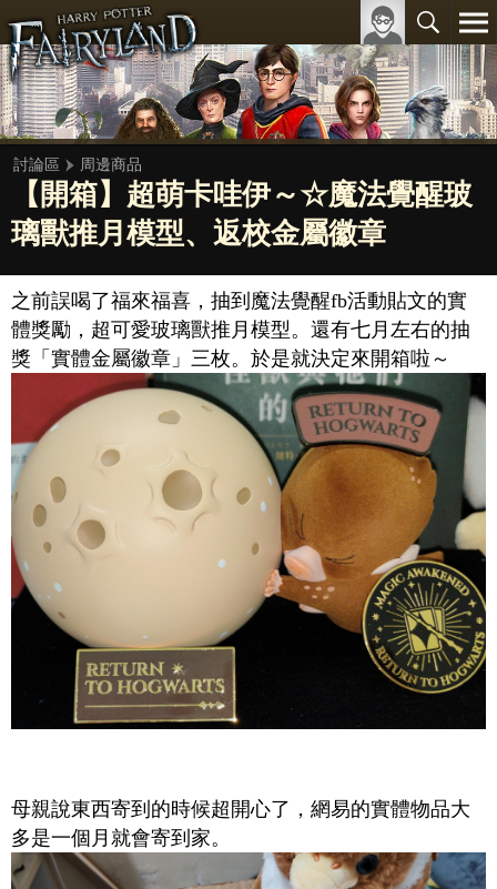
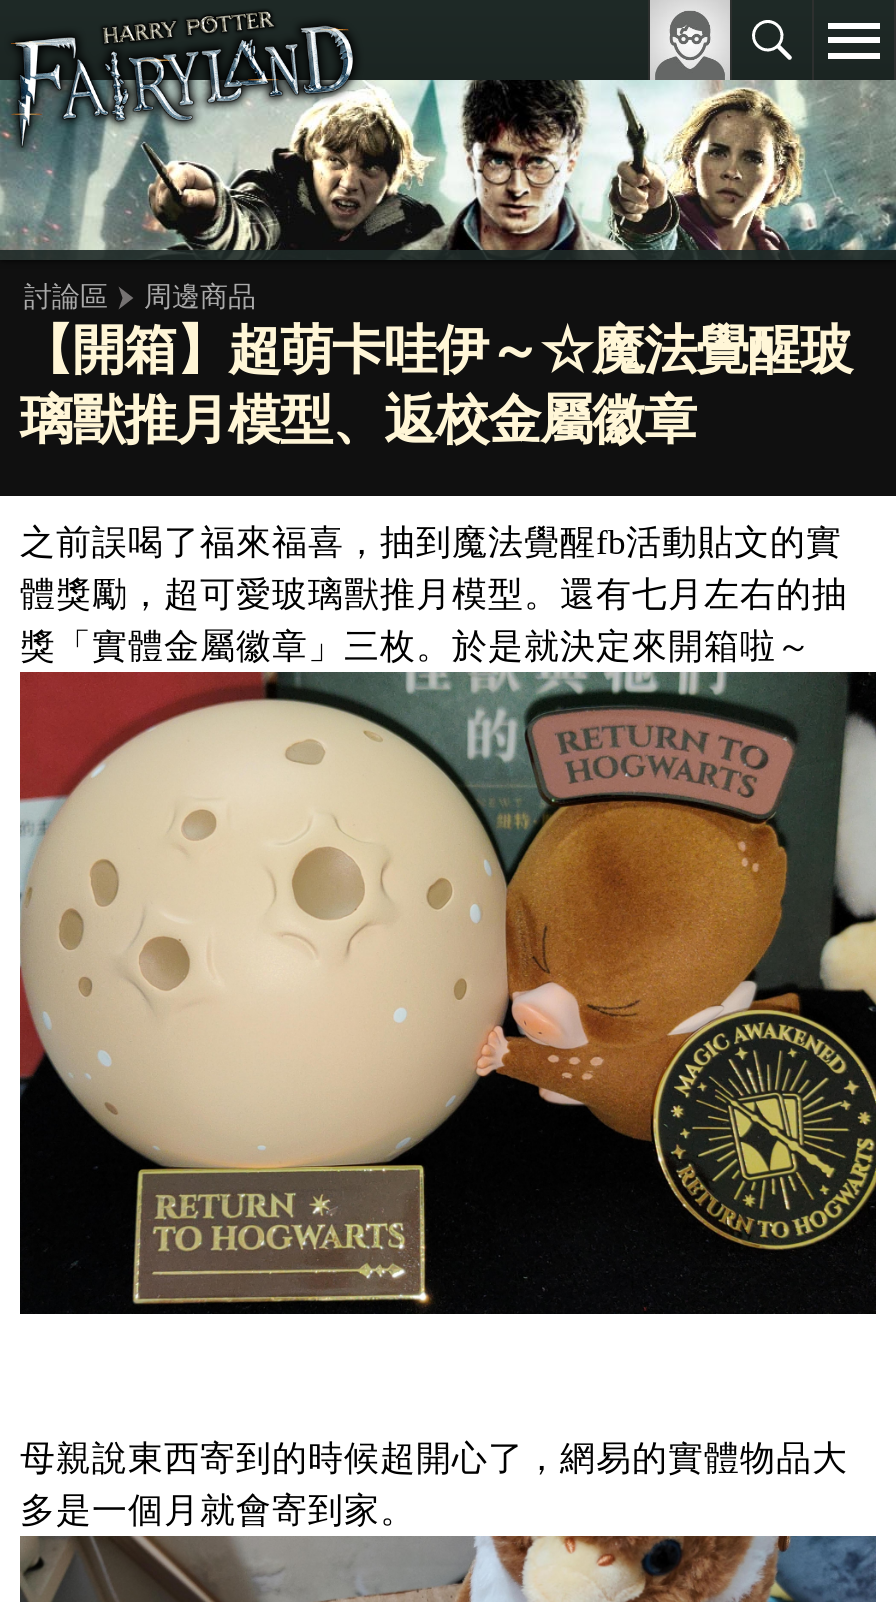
[3,42,494,143] [image] -> [6,78,890,256] [image]

